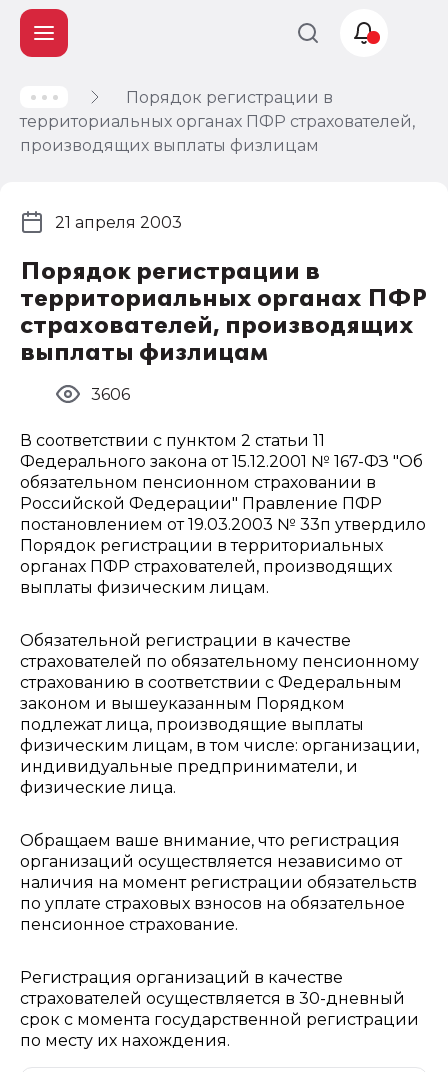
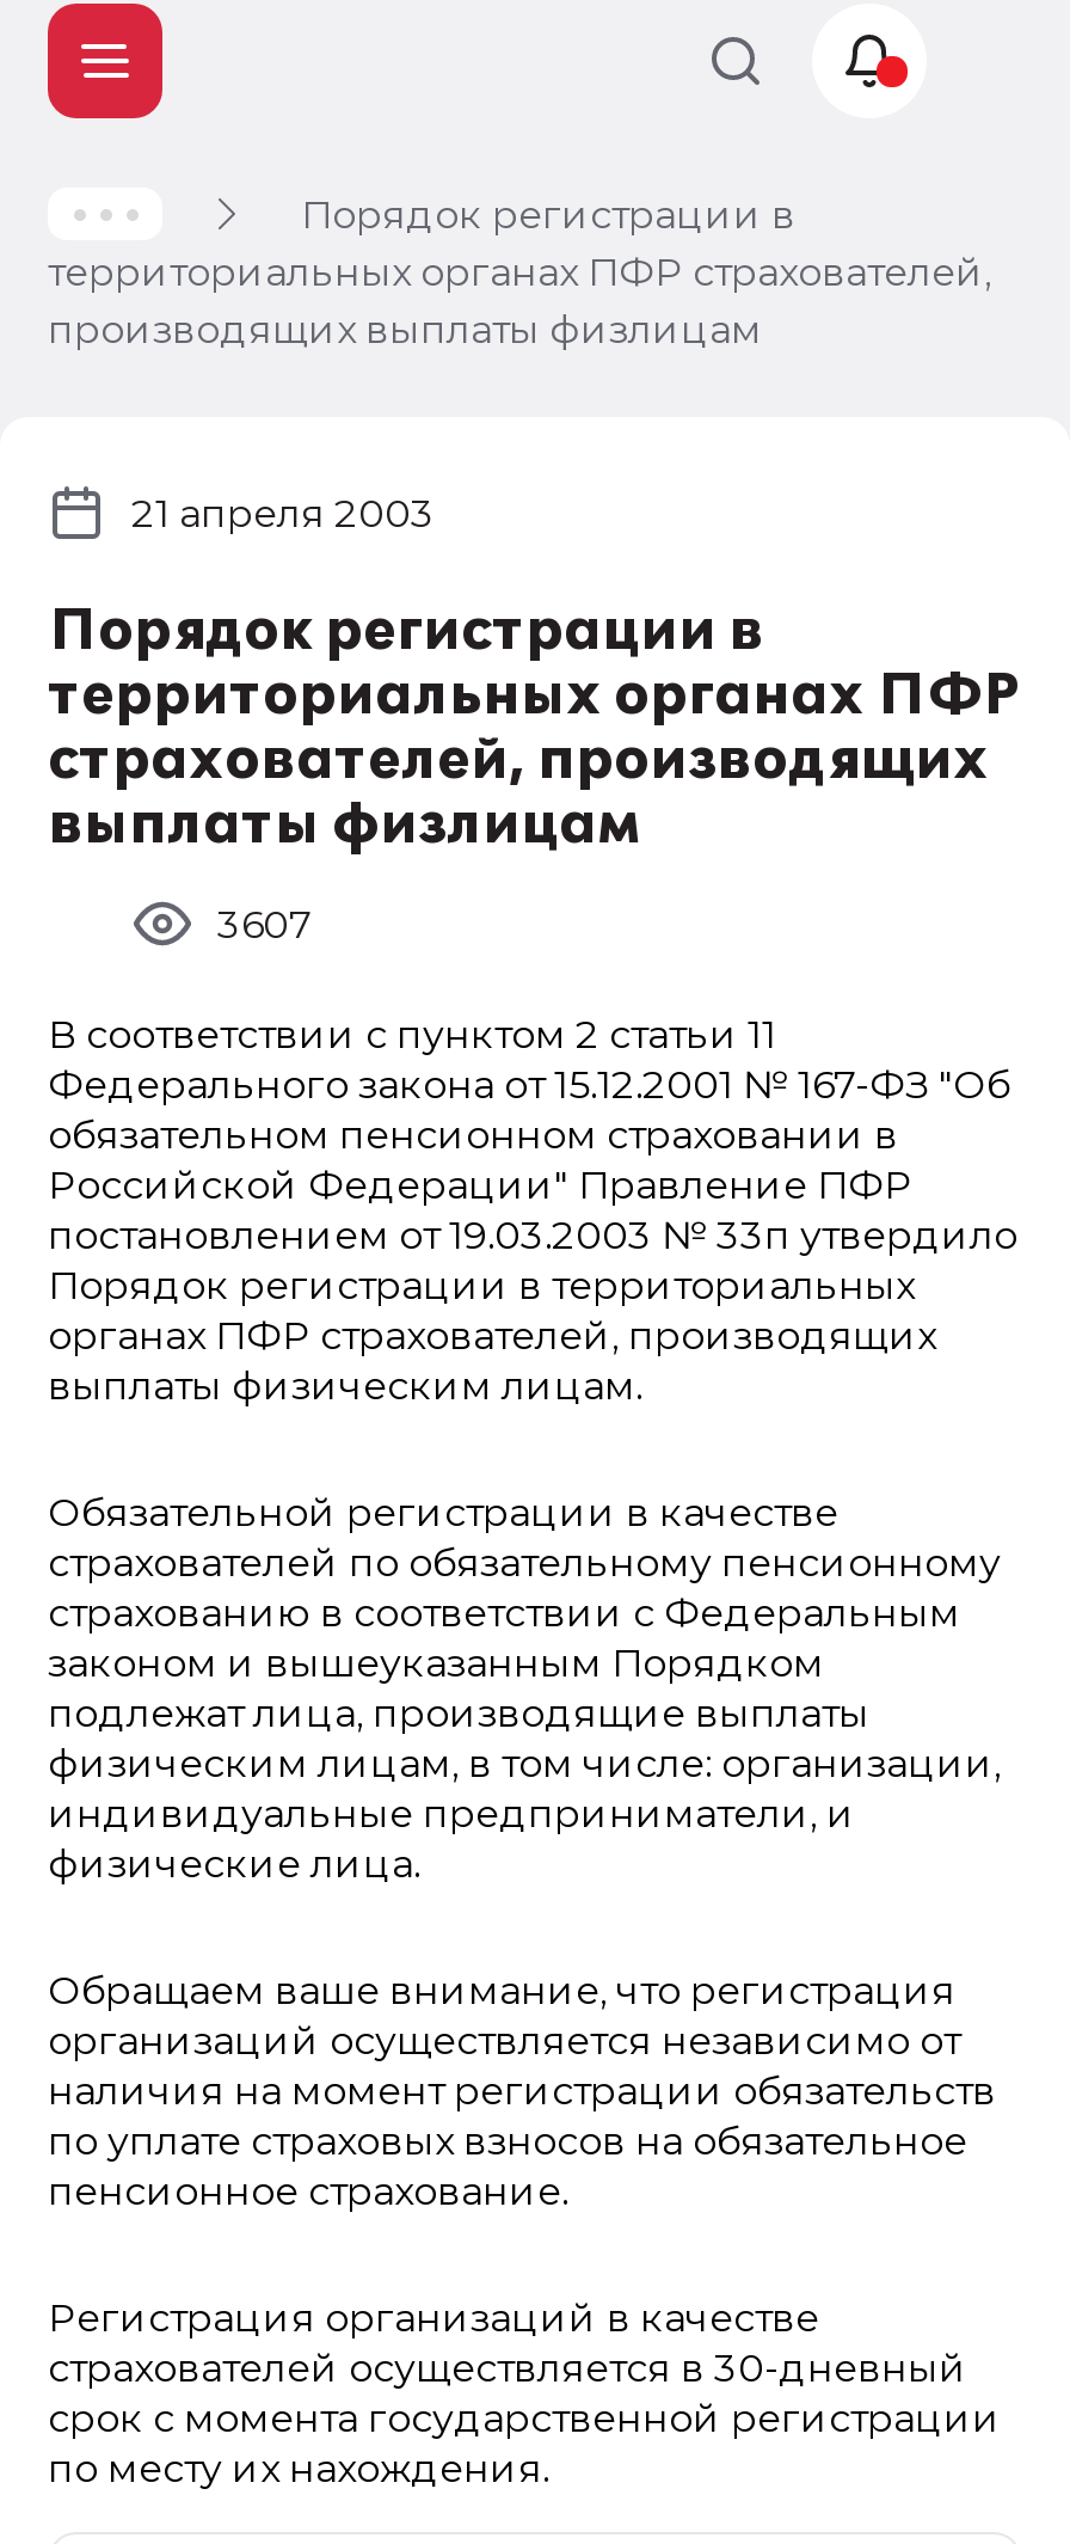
[91,384,130,403] 3606 -> [217,901,313,946] 3607

